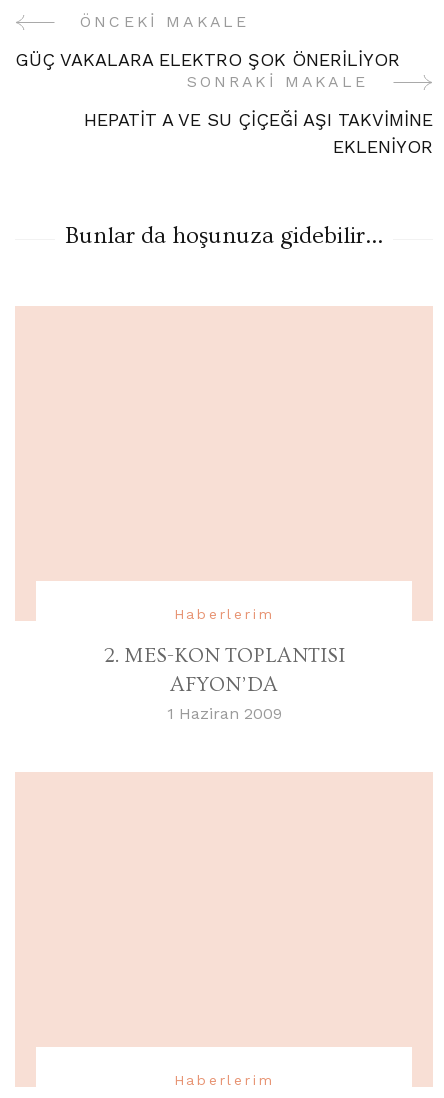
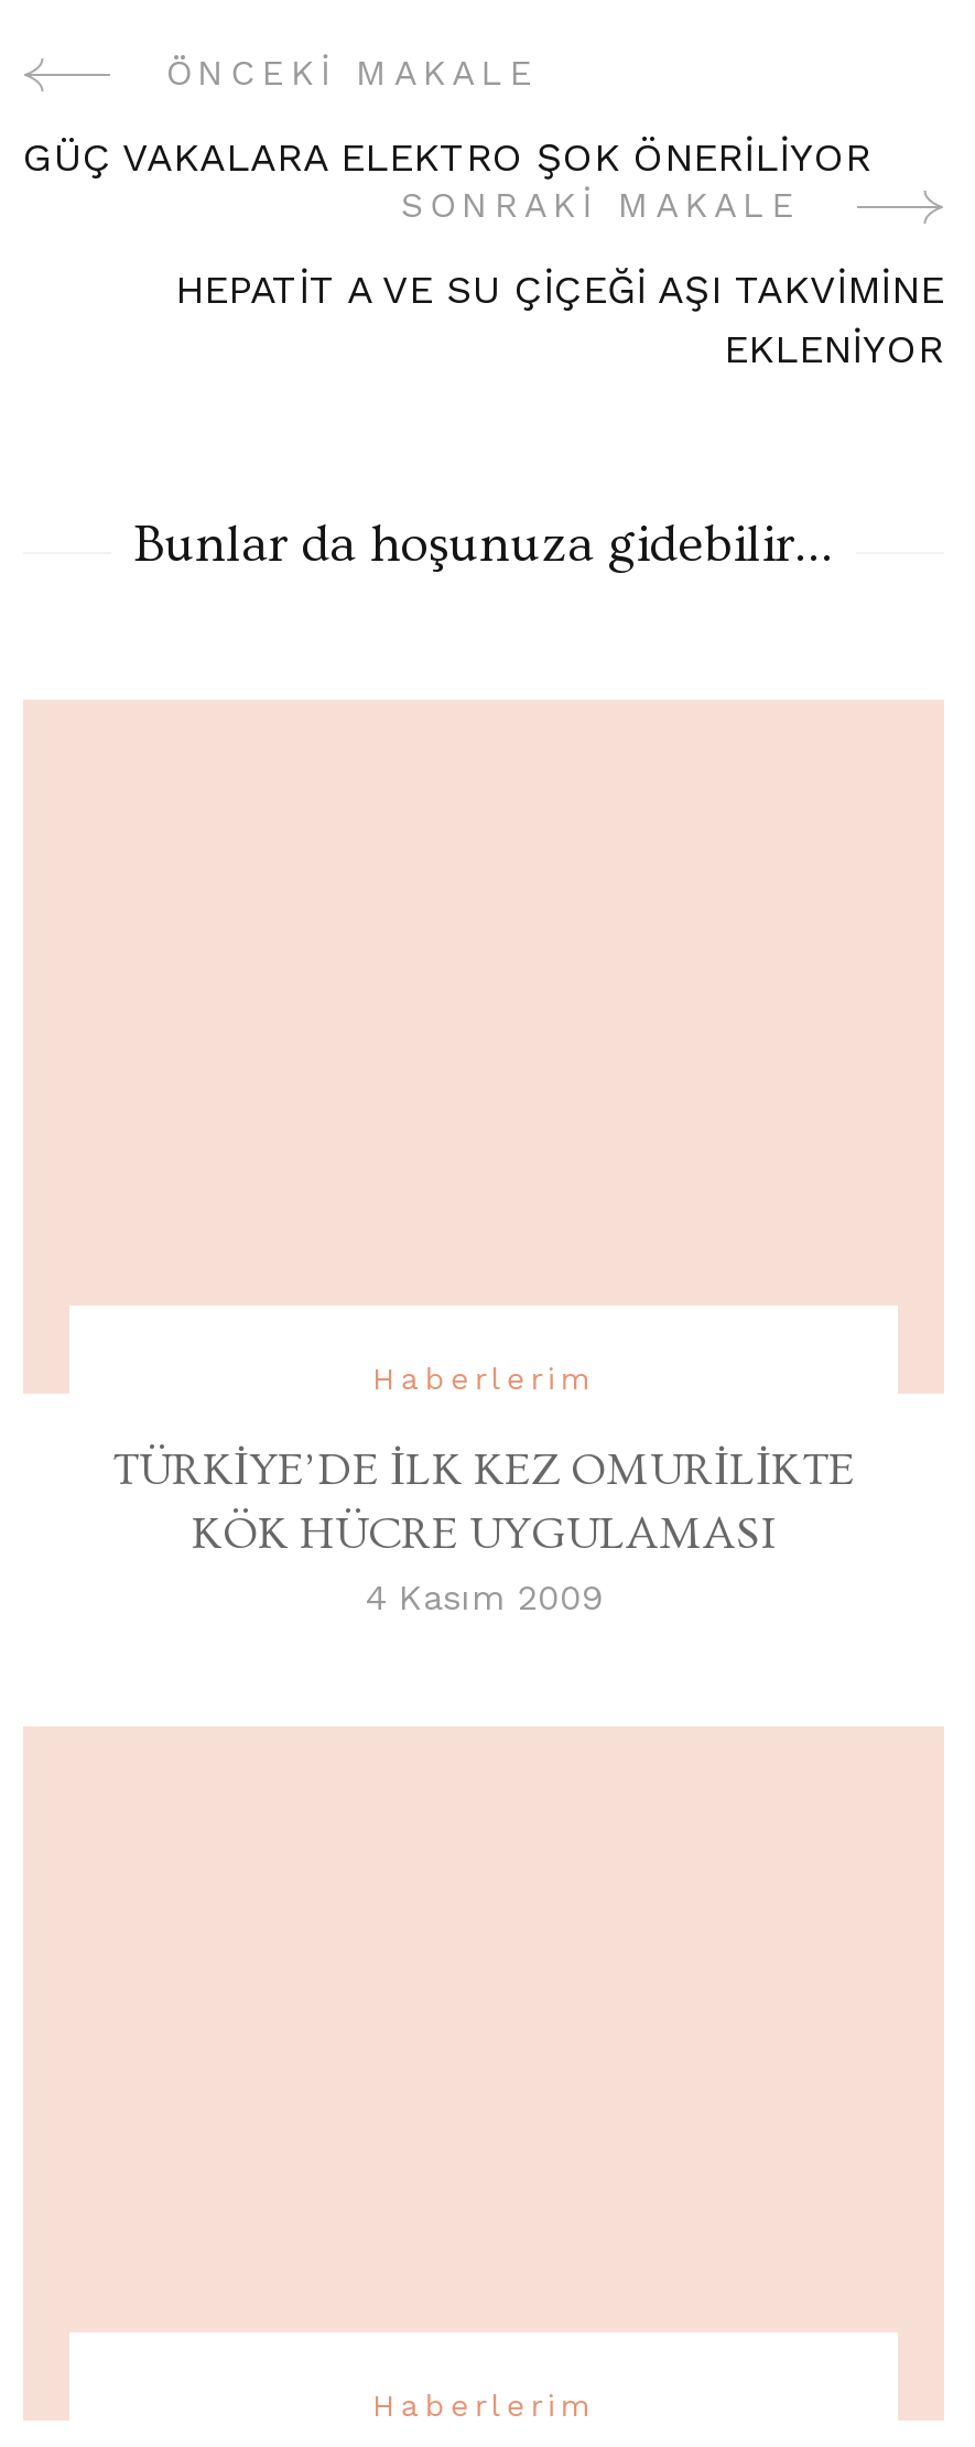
[103,644,344,723] 2. MES-KON TOPLANTISI | AFYON’DA | 1 Haziran 2009 -> [112,1444,855,1618] TÜRKİYE’DE İLK KEZ OMURİLİKTE | KÖK HÜCRE UYGULAMASI | 4 Kasım 2009

